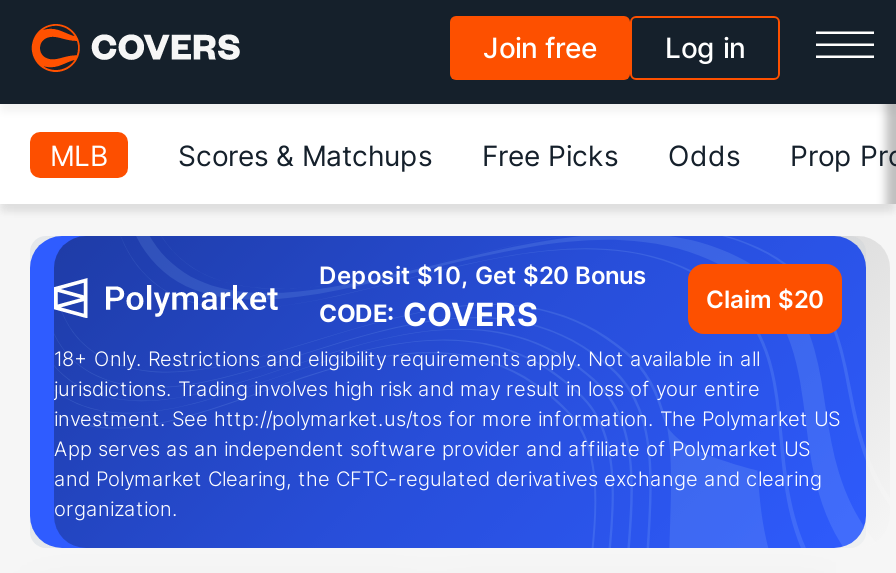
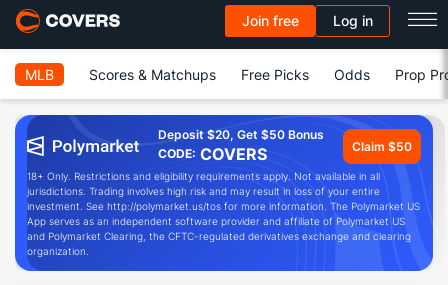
[319,260,647,290] Deposit $10, Get $20 Bonus -> [158,127,324,142] Deposit $20, Get $50 Bonus
[706,283,824,313] Claim $20 -> [352,138,412,153] Claim $50

